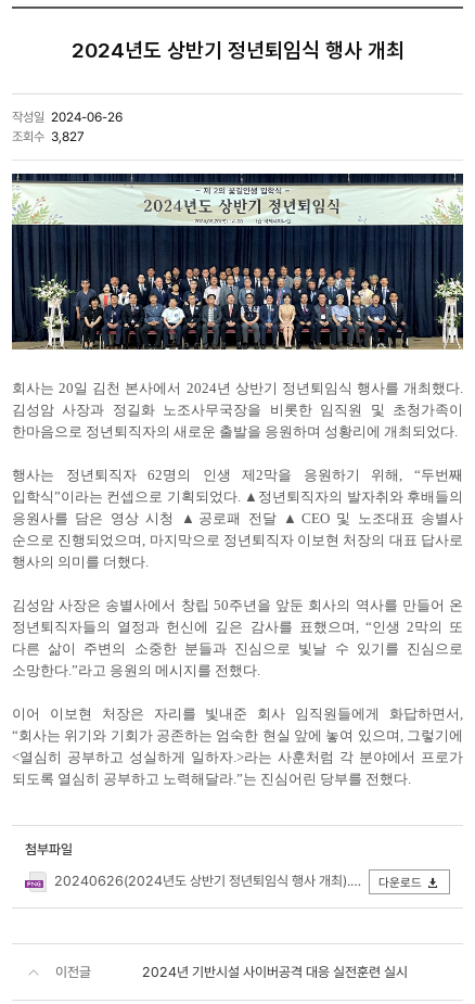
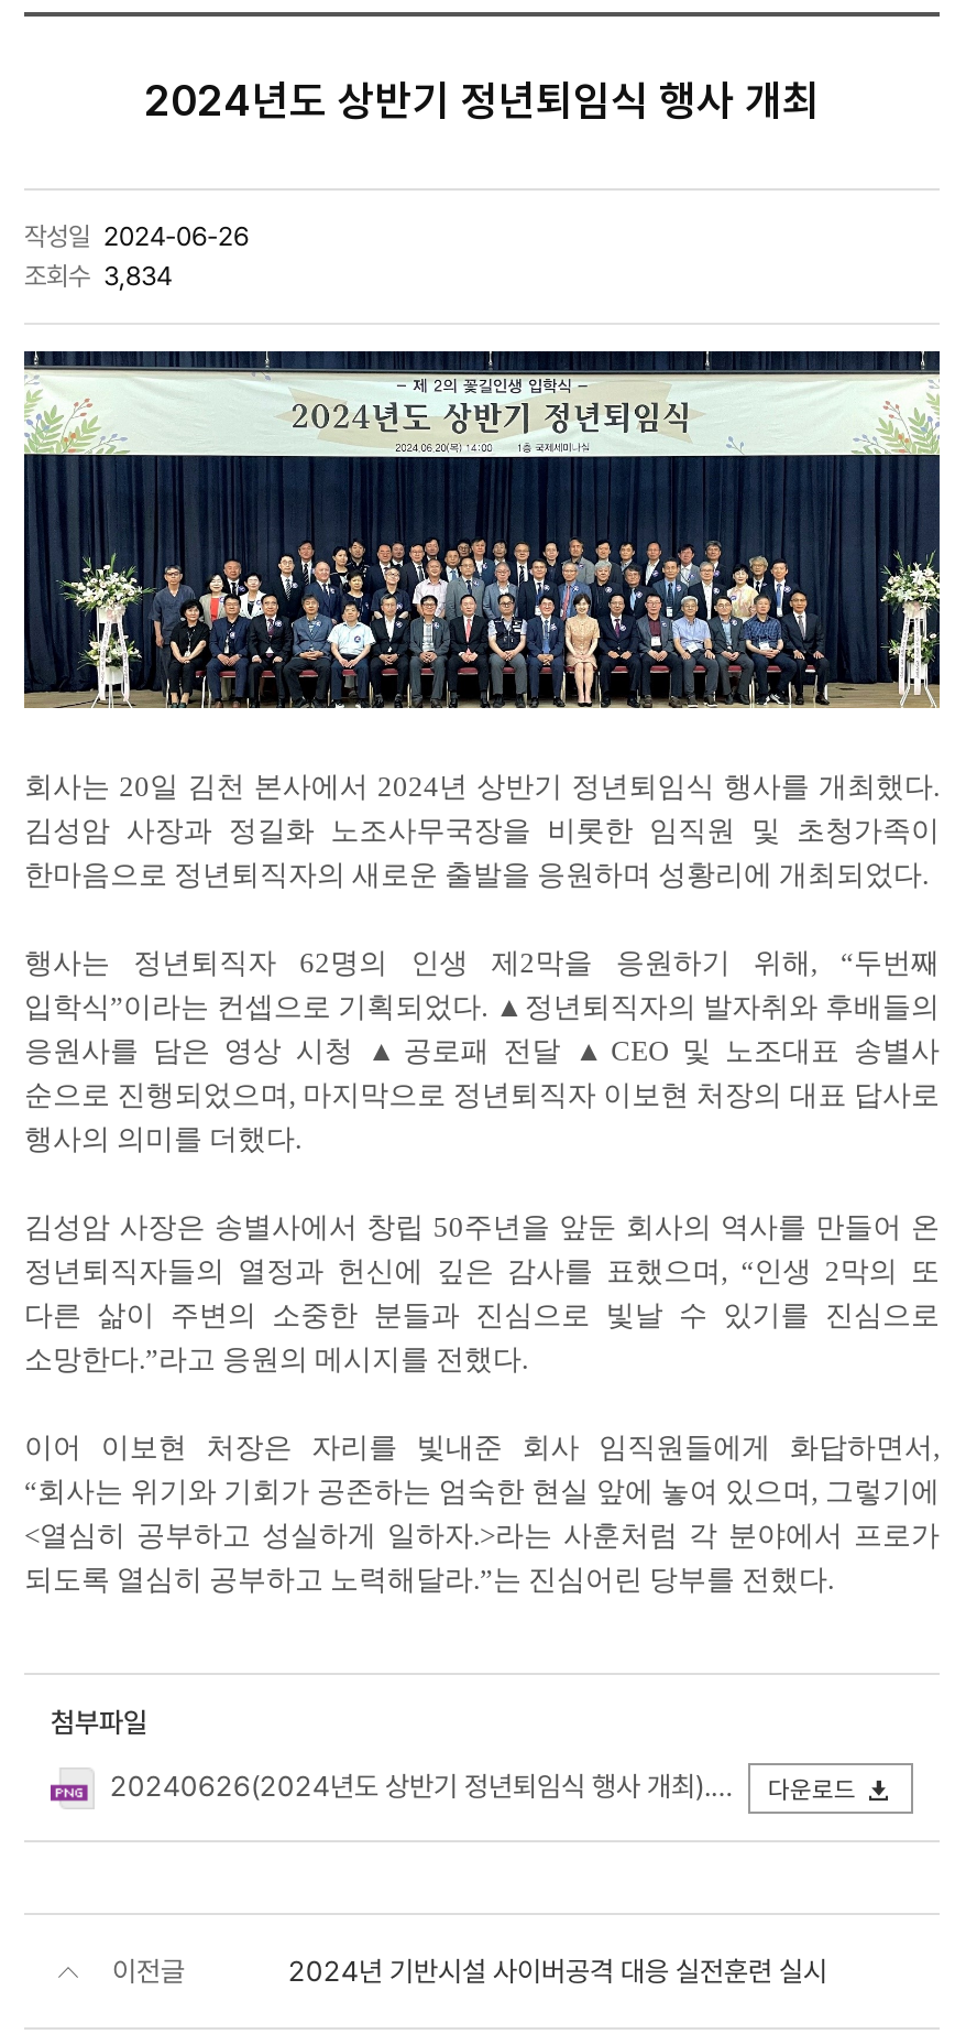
[12,129,85,144] 조회수 3,827 -> [24,261,172,292] 조회수 3,834

